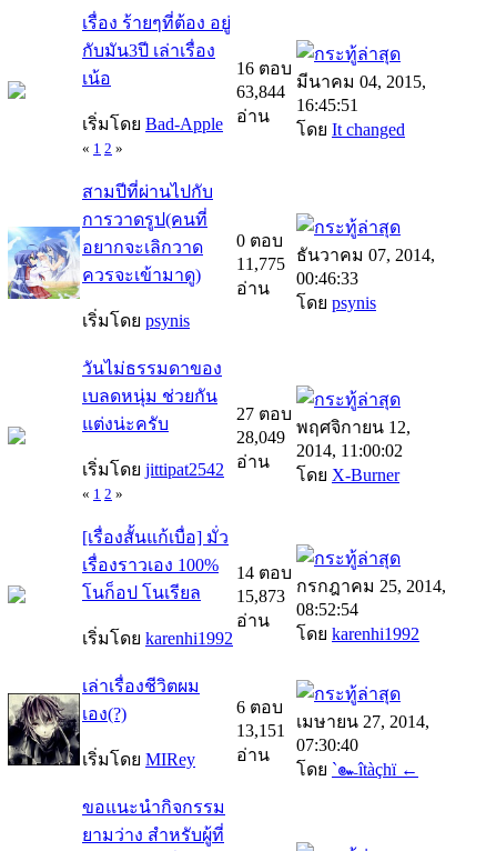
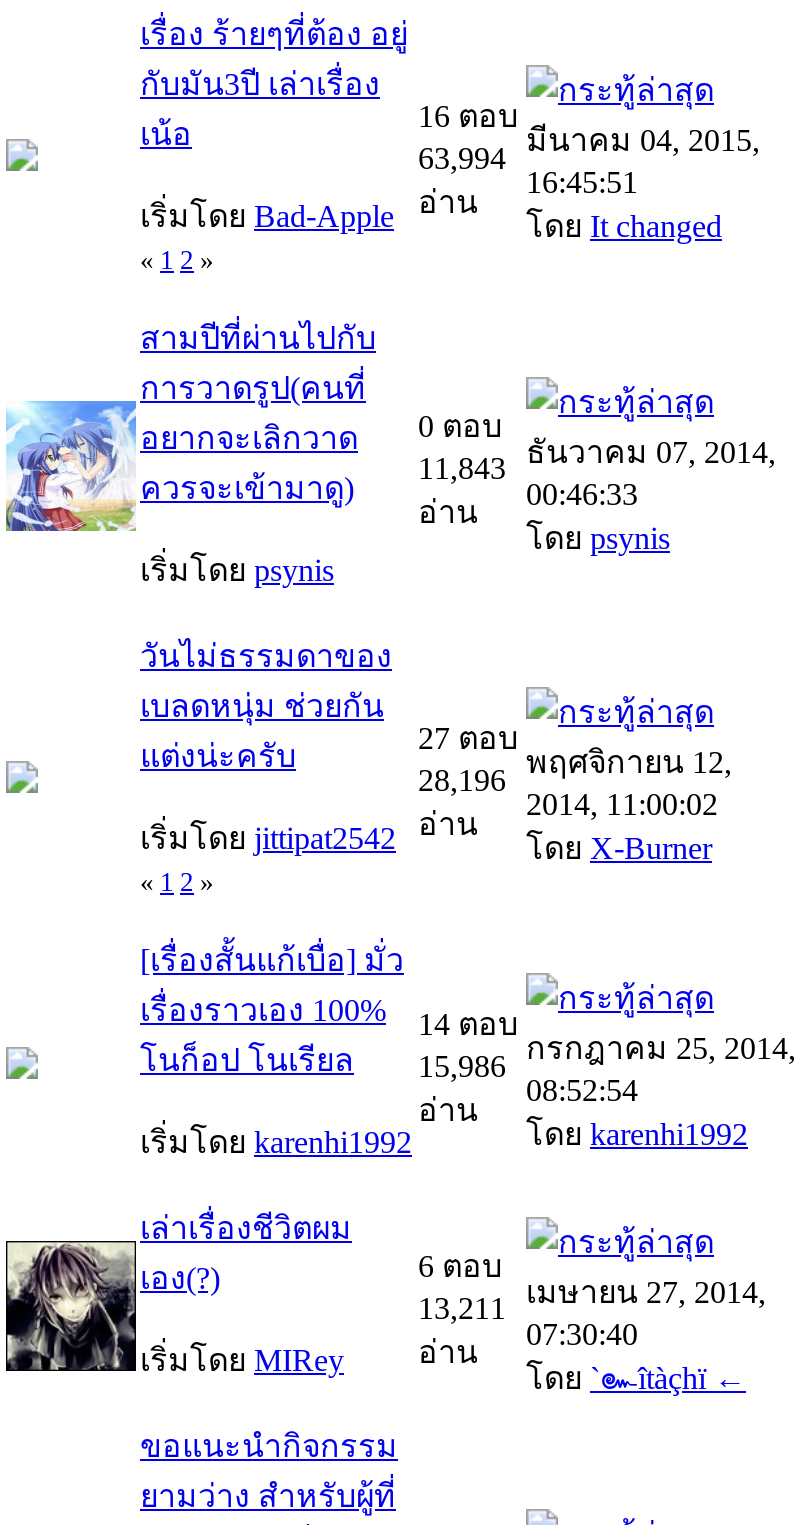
[236,82,285,101] 63,844 -> [418,140,506,174] 63,994
[236,245,435,273] 11,775 ธันวาคม 07, 2014, -> [418,434,776,484] 11,843 ธันวาคม 07, 2014,
[236,427,285,446] 28,049 -> [418,762,506,796] 28,196
[82,583,285,605] โนก็อป โนเรียล 15,873 -> [140,1042,506,1082] โนก็อป โนเรียล 15,986
[236,712,429,739] 13,151 เมษายน 27, 2014, -> [418,1274,766,1324] 13,211 เมษายน 27, 2014,

